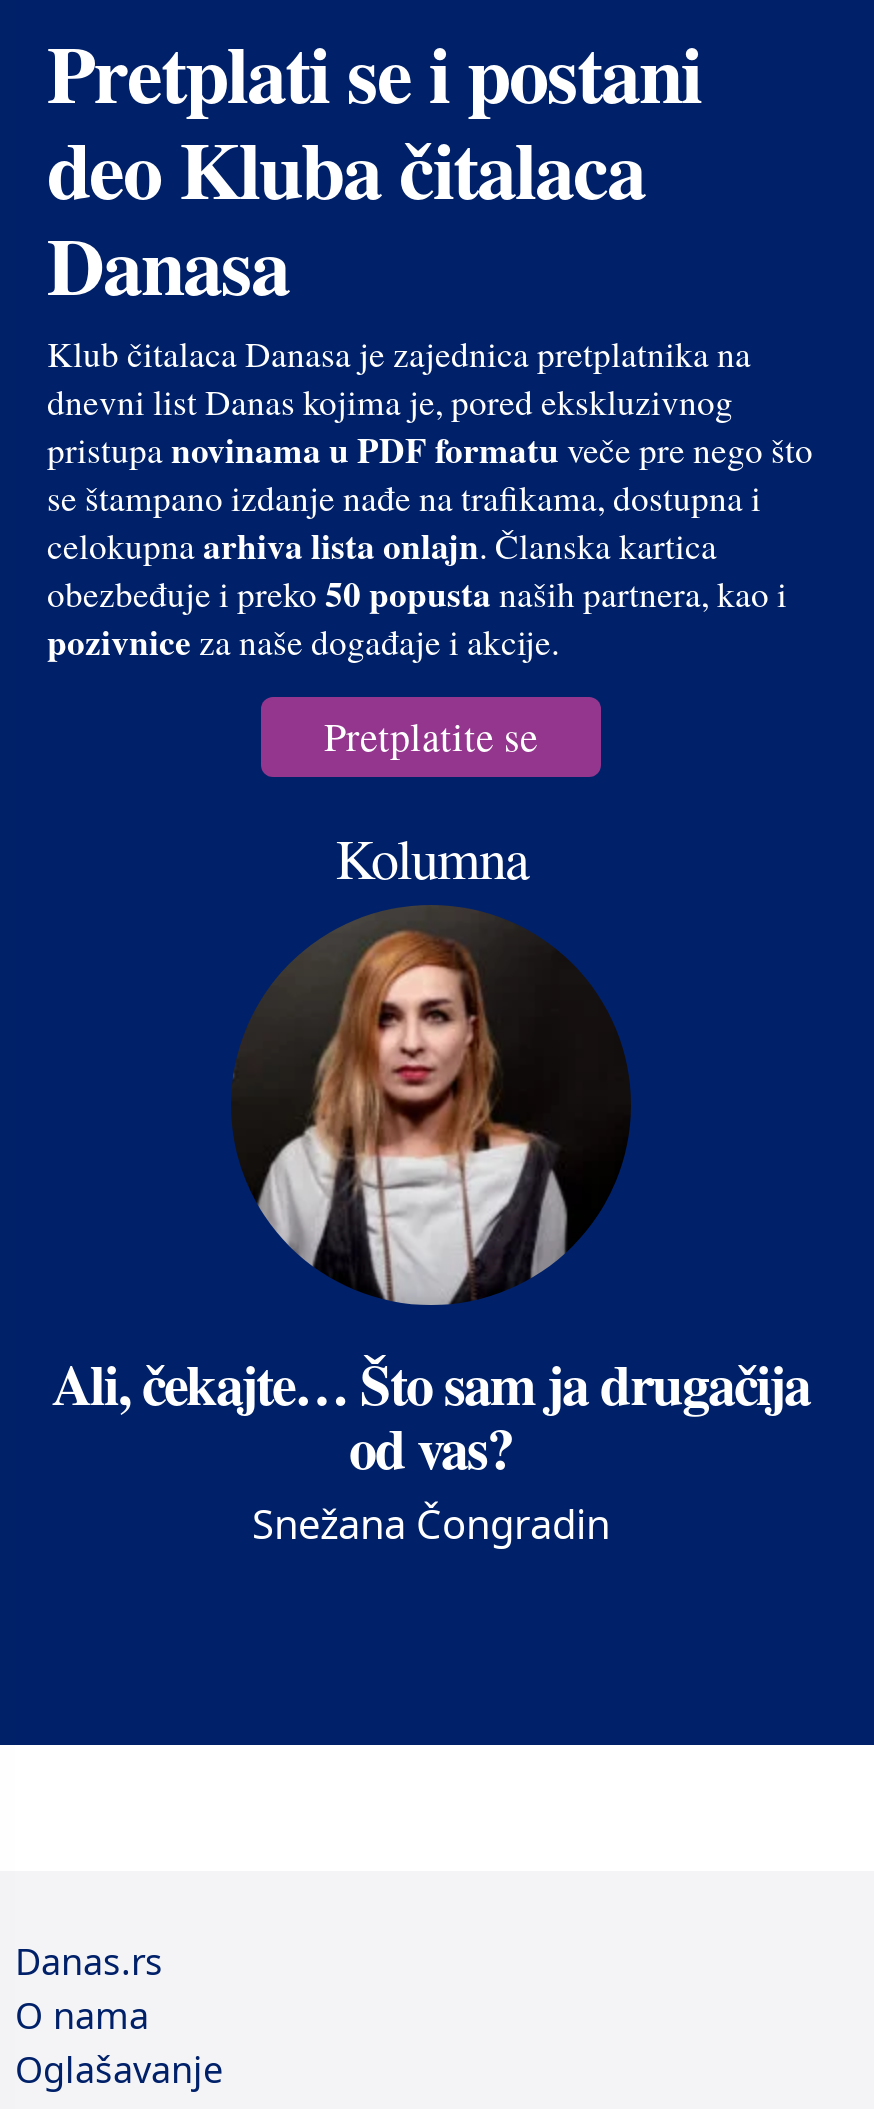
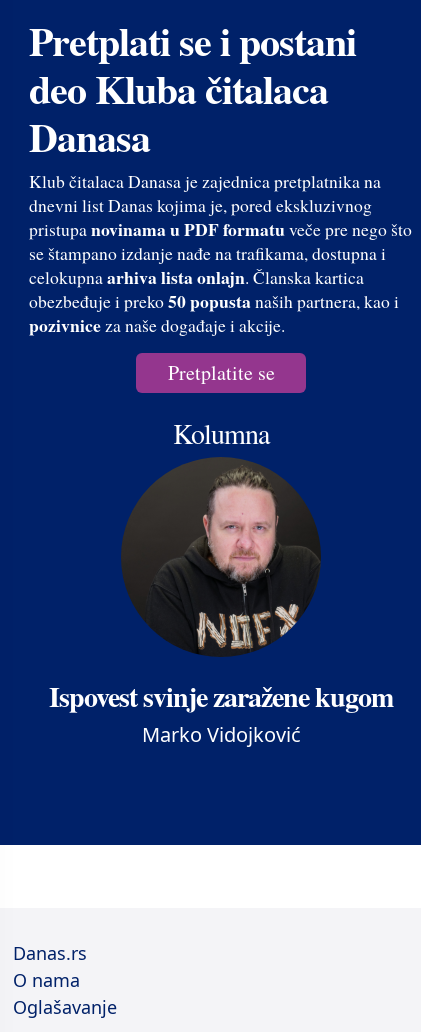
[52,930,810,1552] [image] | Ali, čekajte… Što sam ja drugačija | od vas? | Snežana Čongradin -> [49,469,393,748] [image] | Ispovest svinje zaražene kugom | Marko Vidojković

